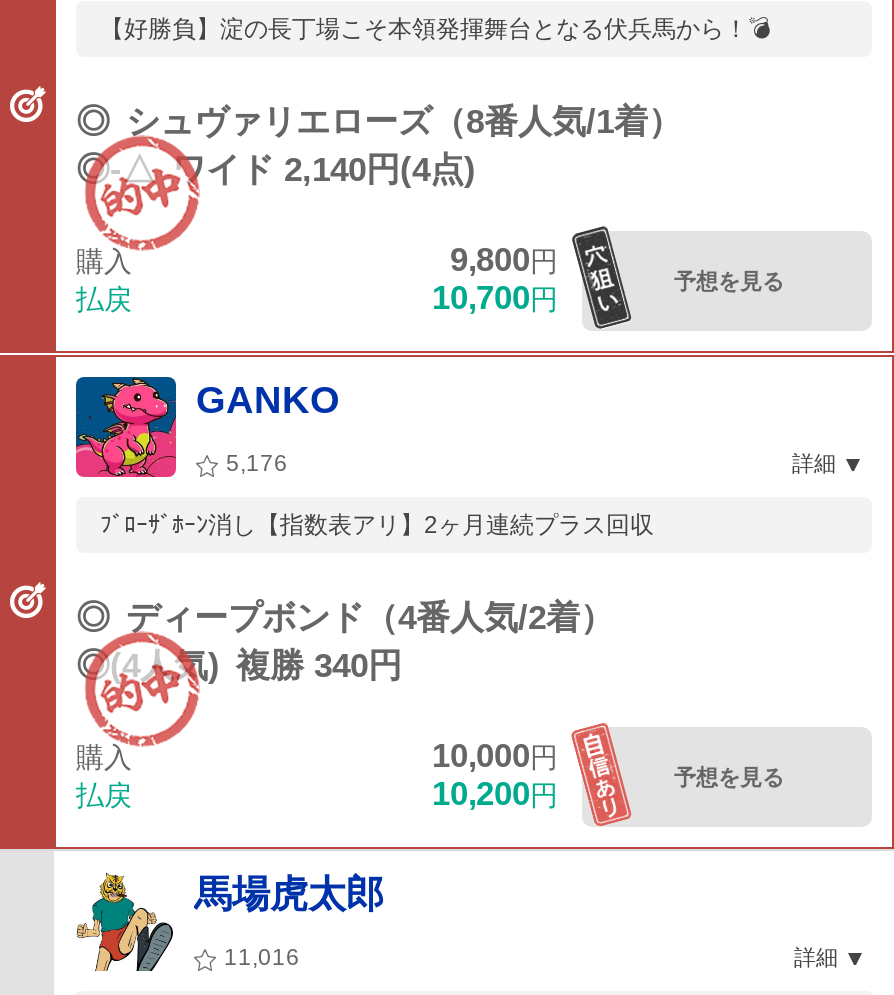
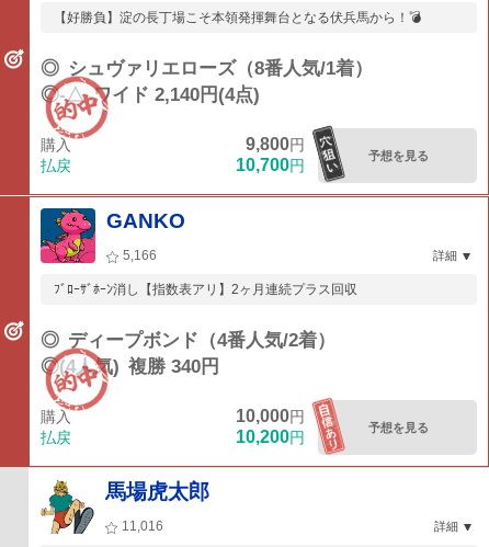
[226,451,288,475] 5,176 -> [123,249,157,262] 5,166

